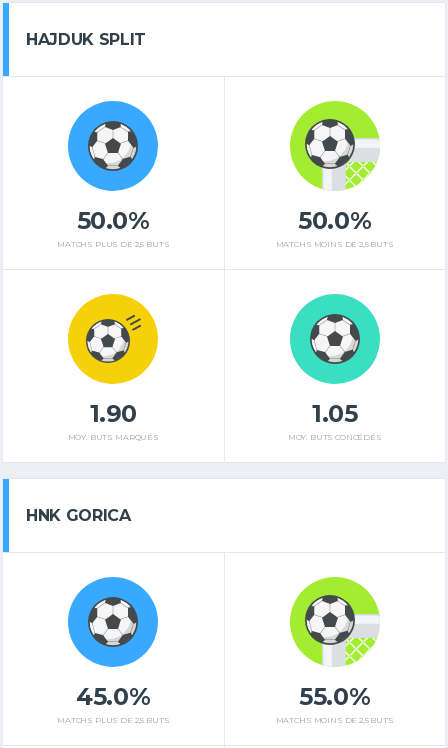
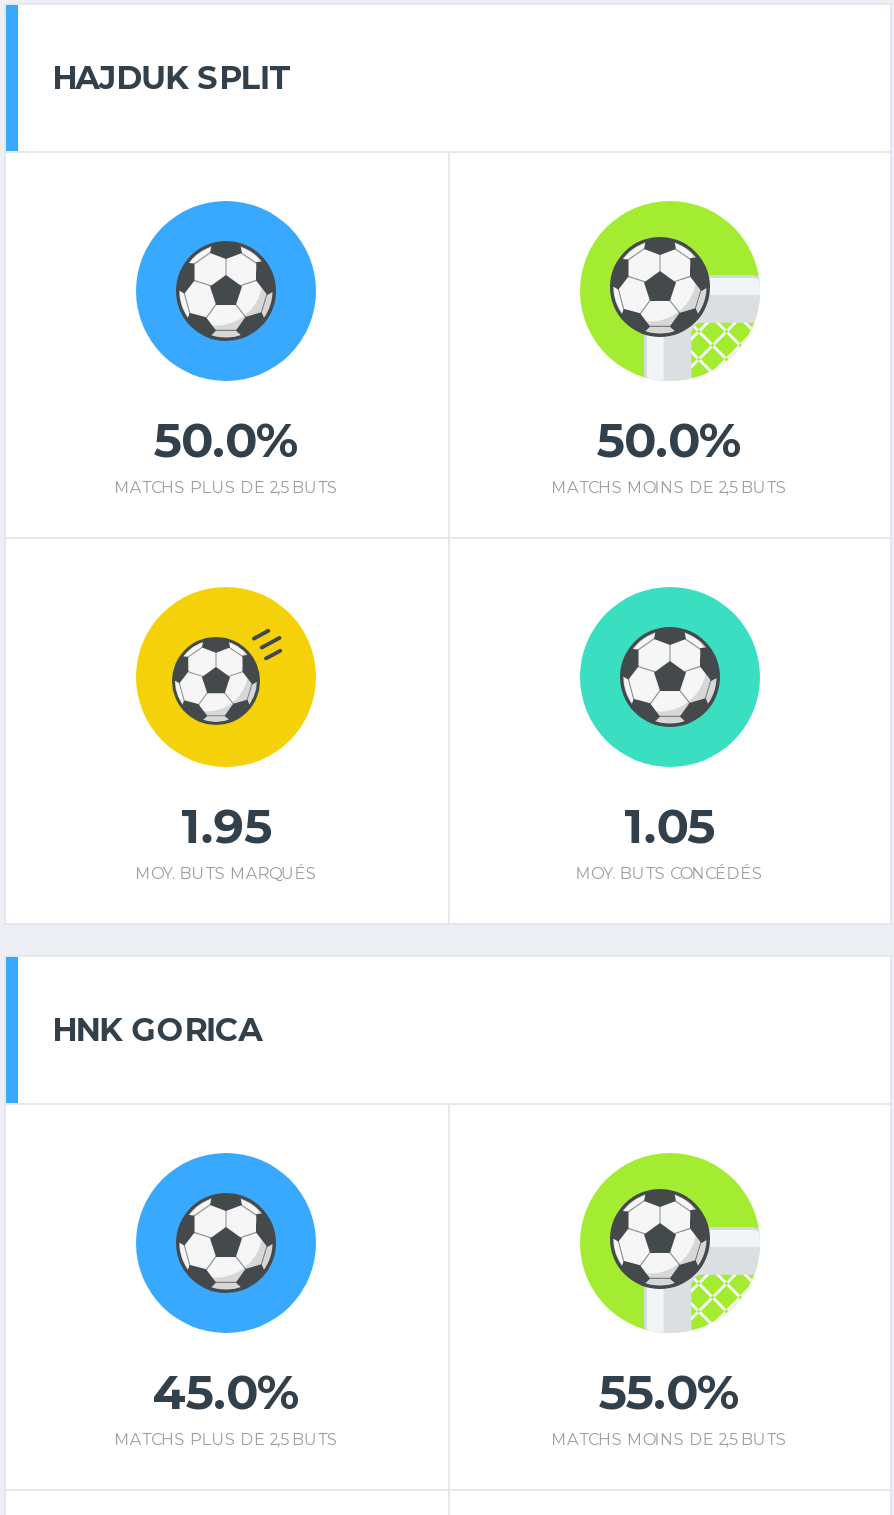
[90,399,137,428] 1.90 -> [181,797,272,855] 1.95

